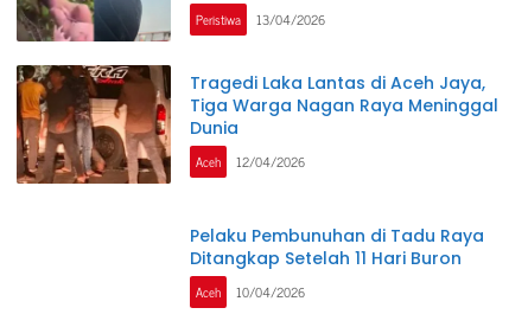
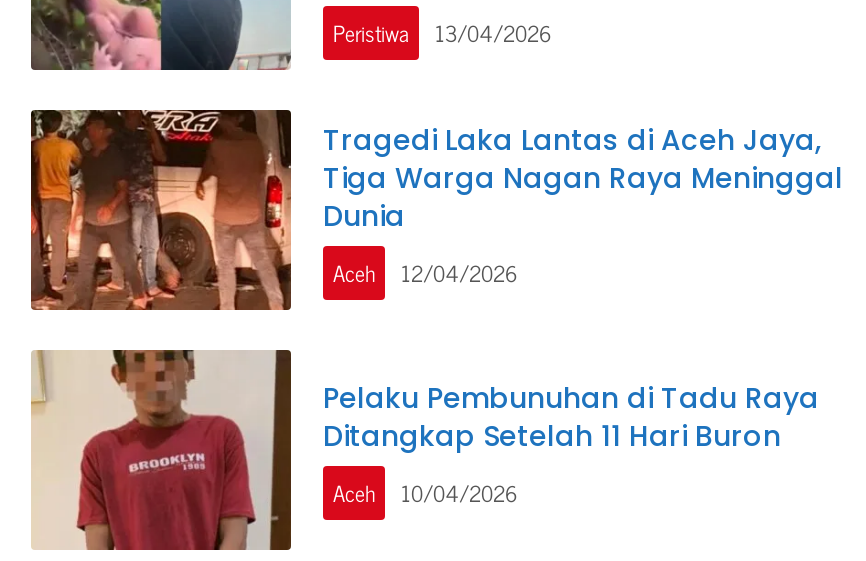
none -> [29,348,293,552] [image]

